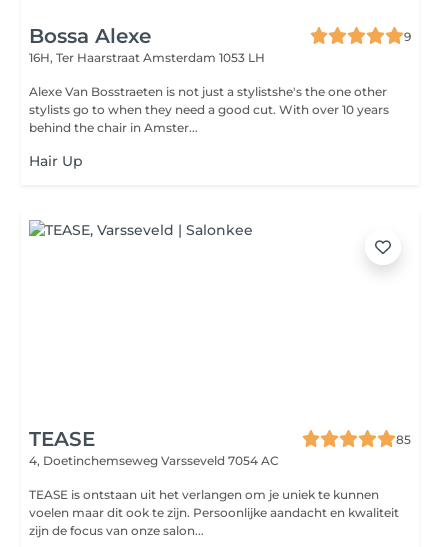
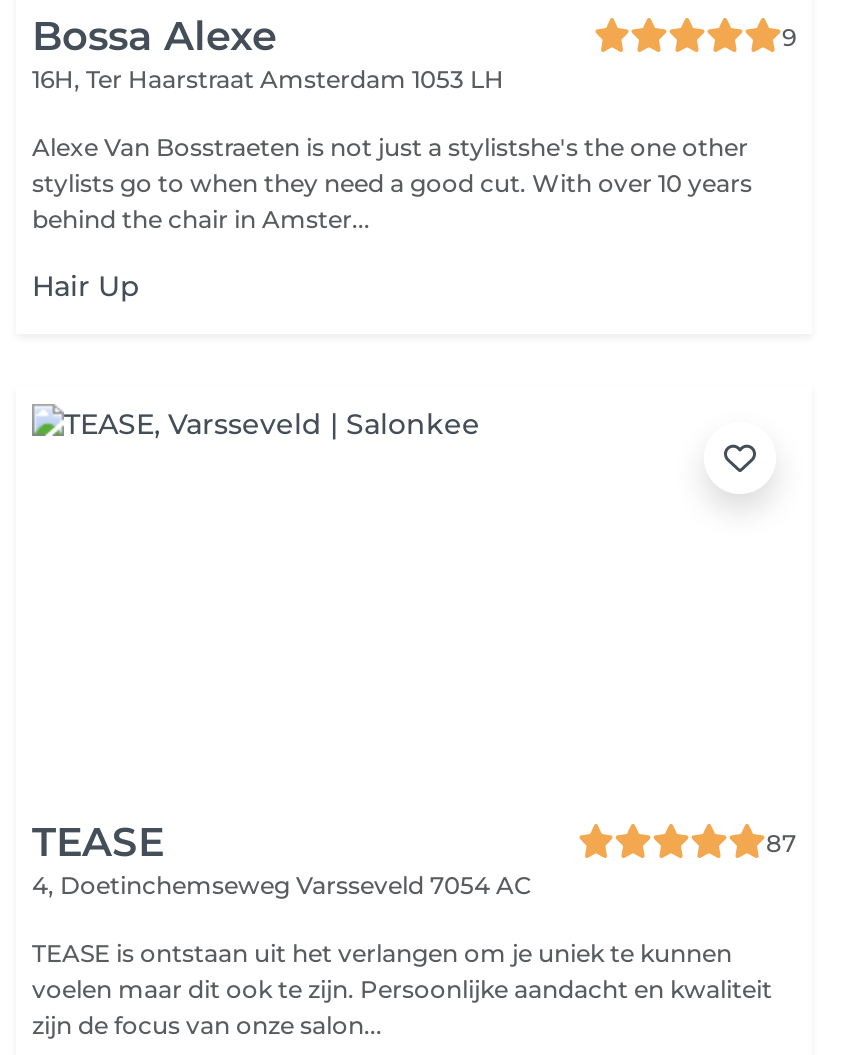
[396,432,411,447] 85 -> [766,828,796,858] 87

